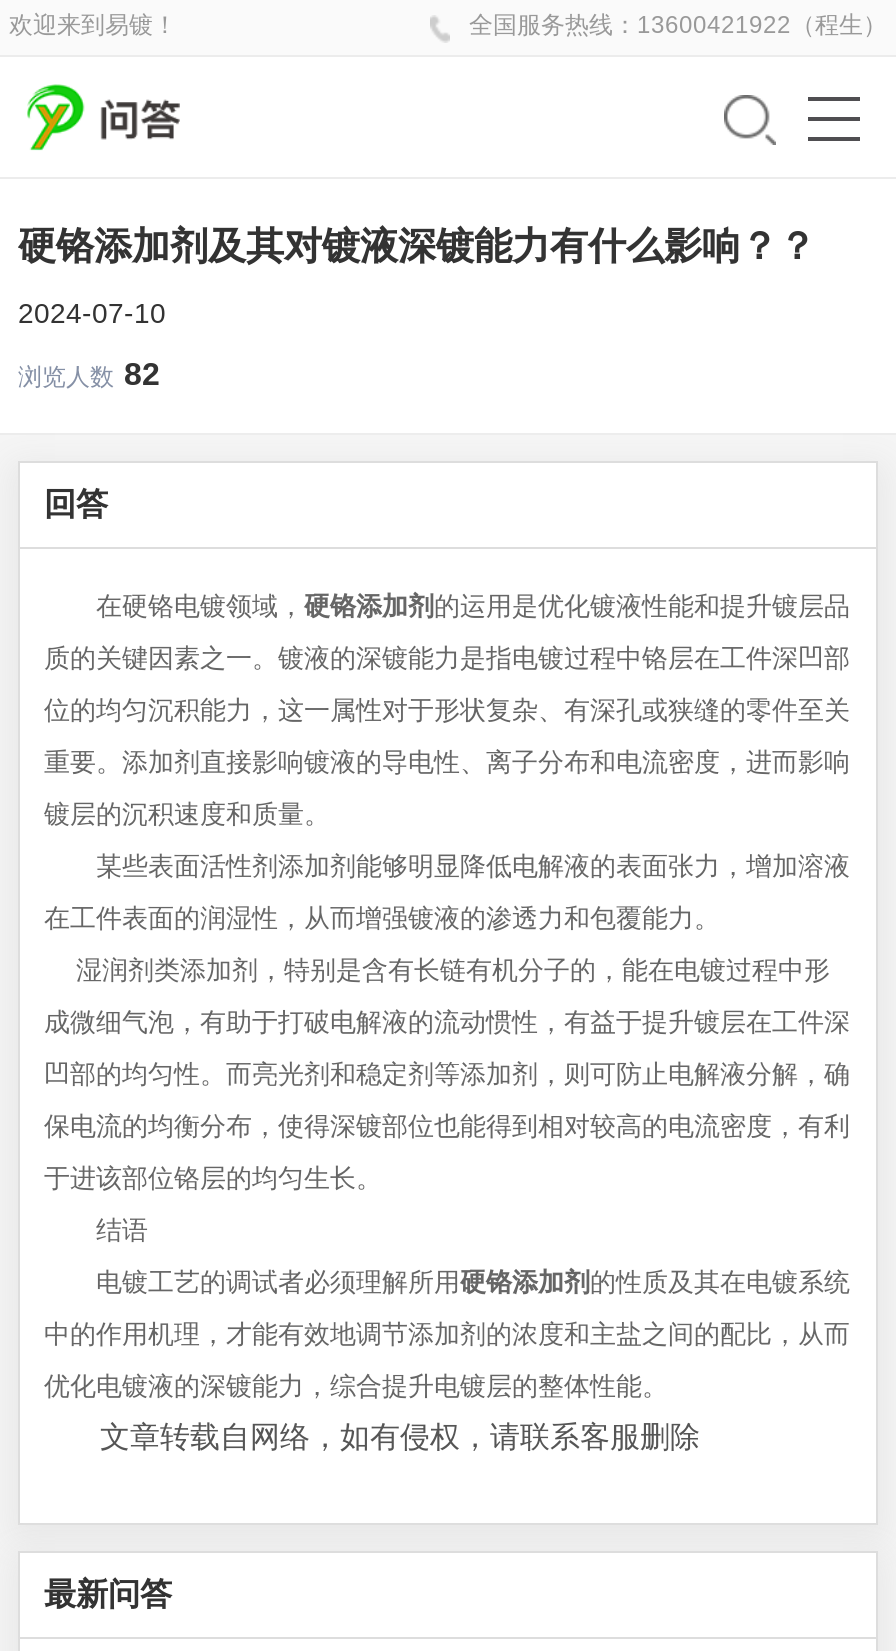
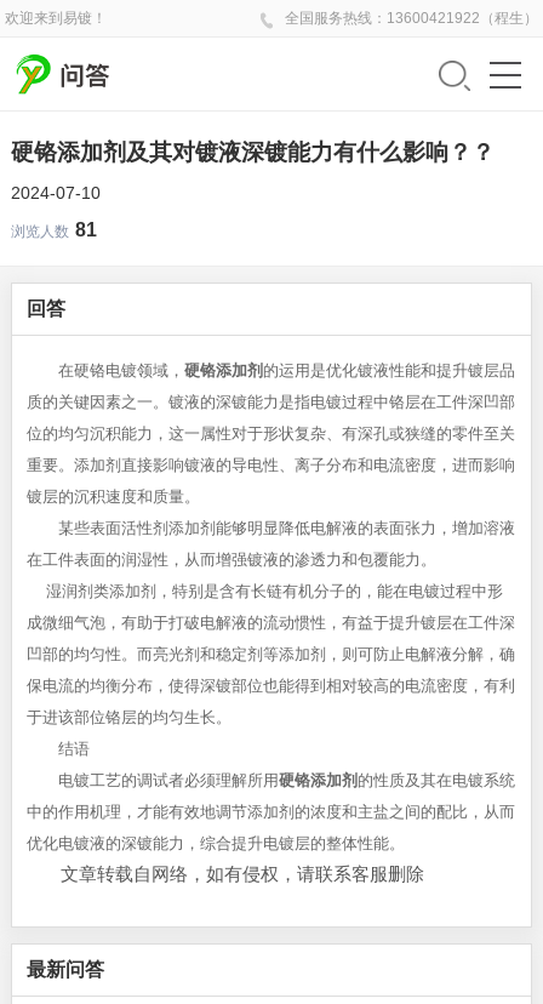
[18,357,160,391] 浏览人数 82 -> [11,219,97,240] 浏览人数 81

